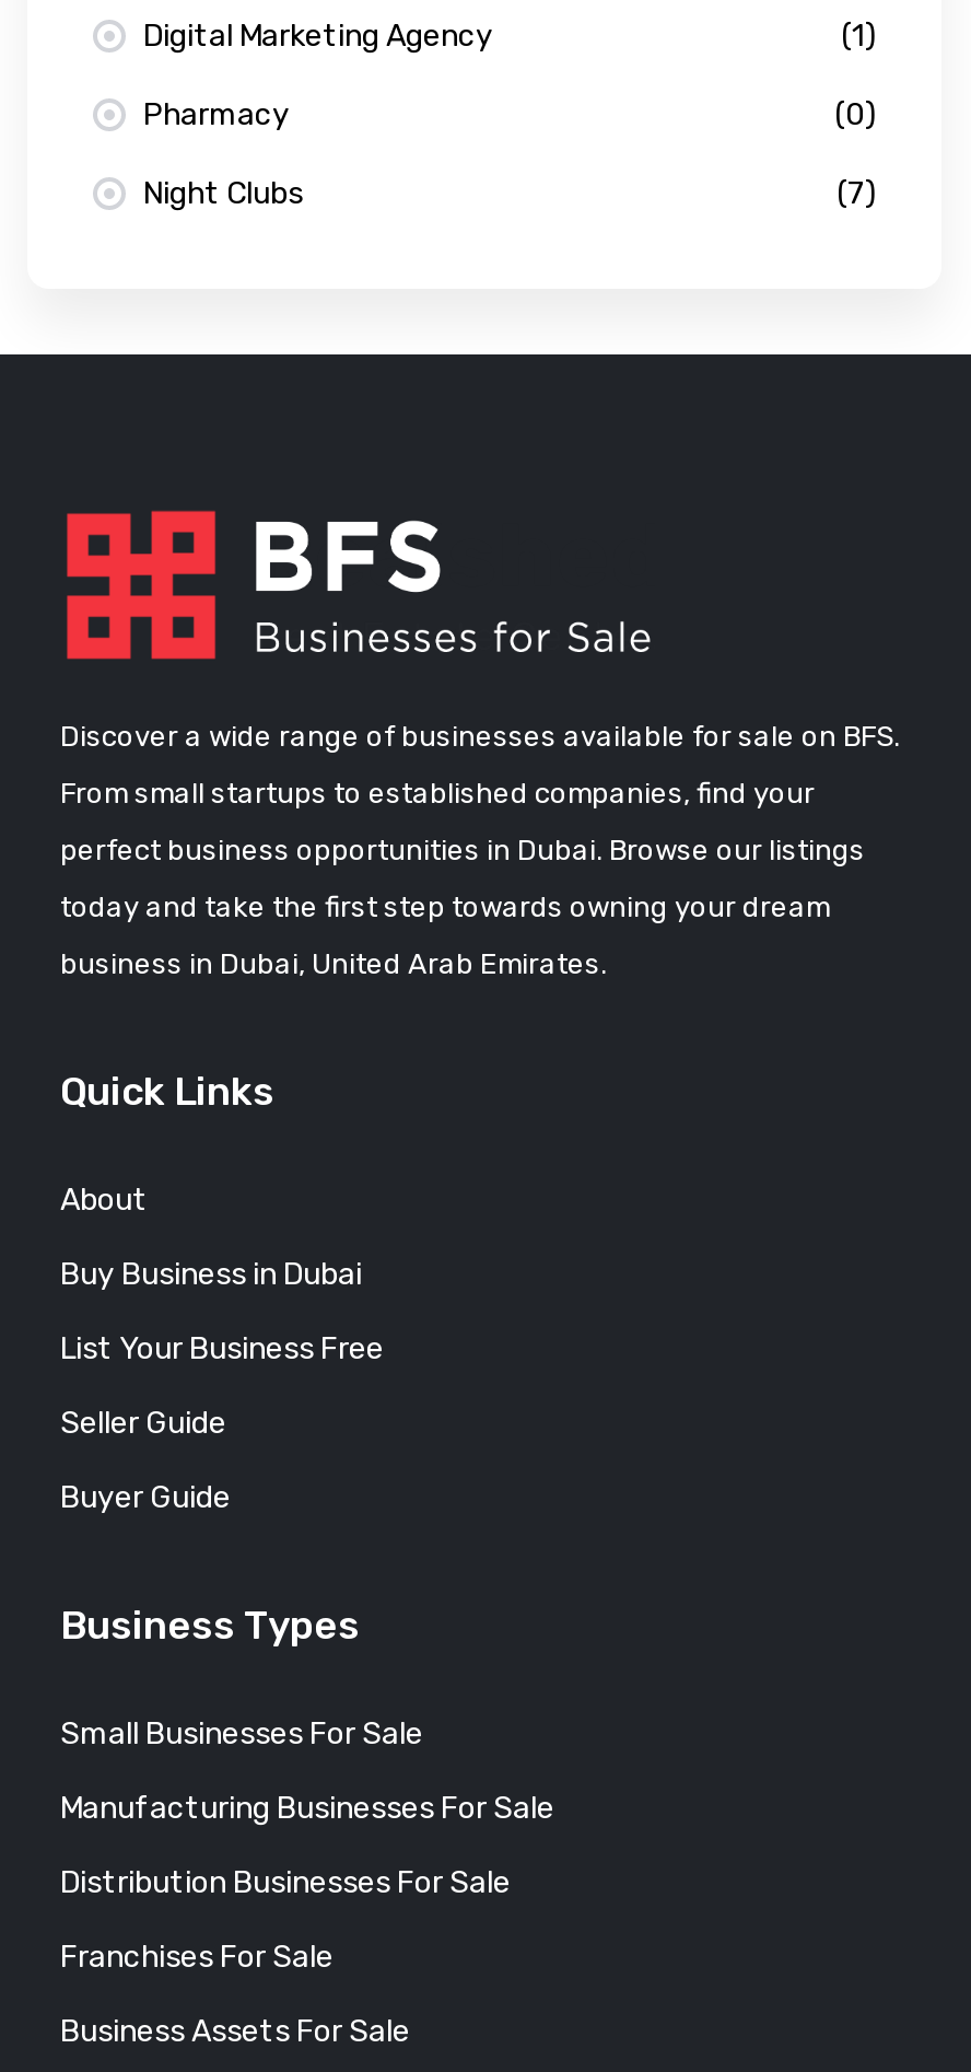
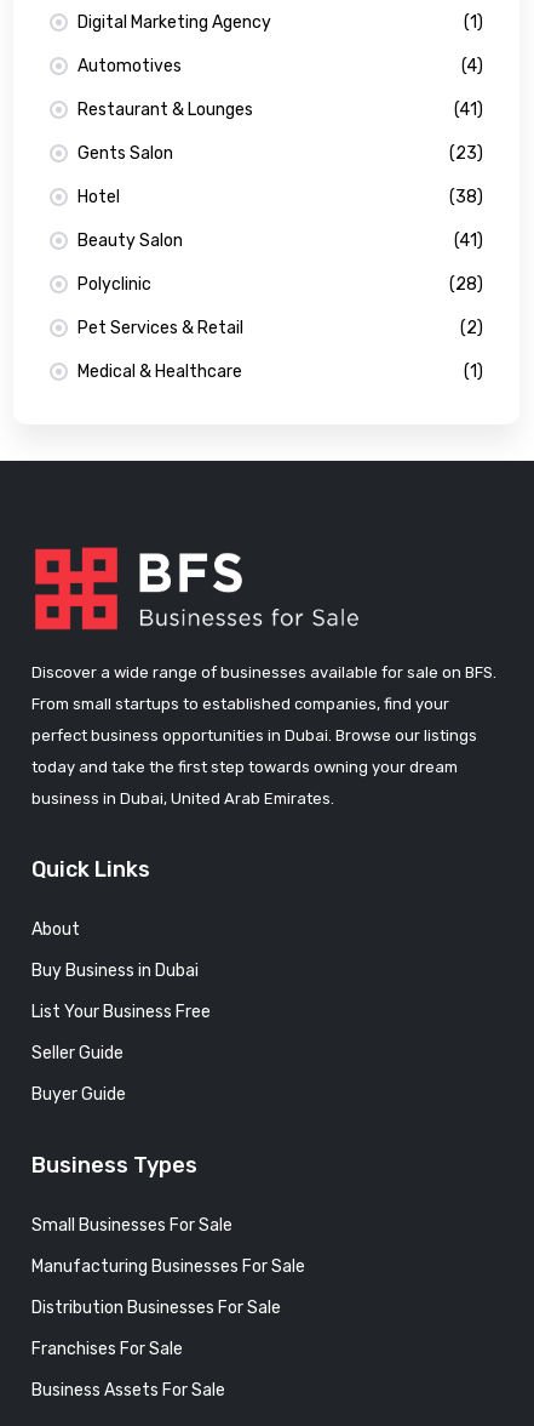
[143,96,876,212] Pharmacy | (0) | Night Clubs | (7) -> [77,55,483,382] Automotives | (4) | Restaurant & Lounges | (41) | Gents Salon | (23) | Hotel | (38) | Beauty Salon | (41) | Polyclinic | (28) | Pet Services & Retail | (2) | Medical & Healthcare | (1)

